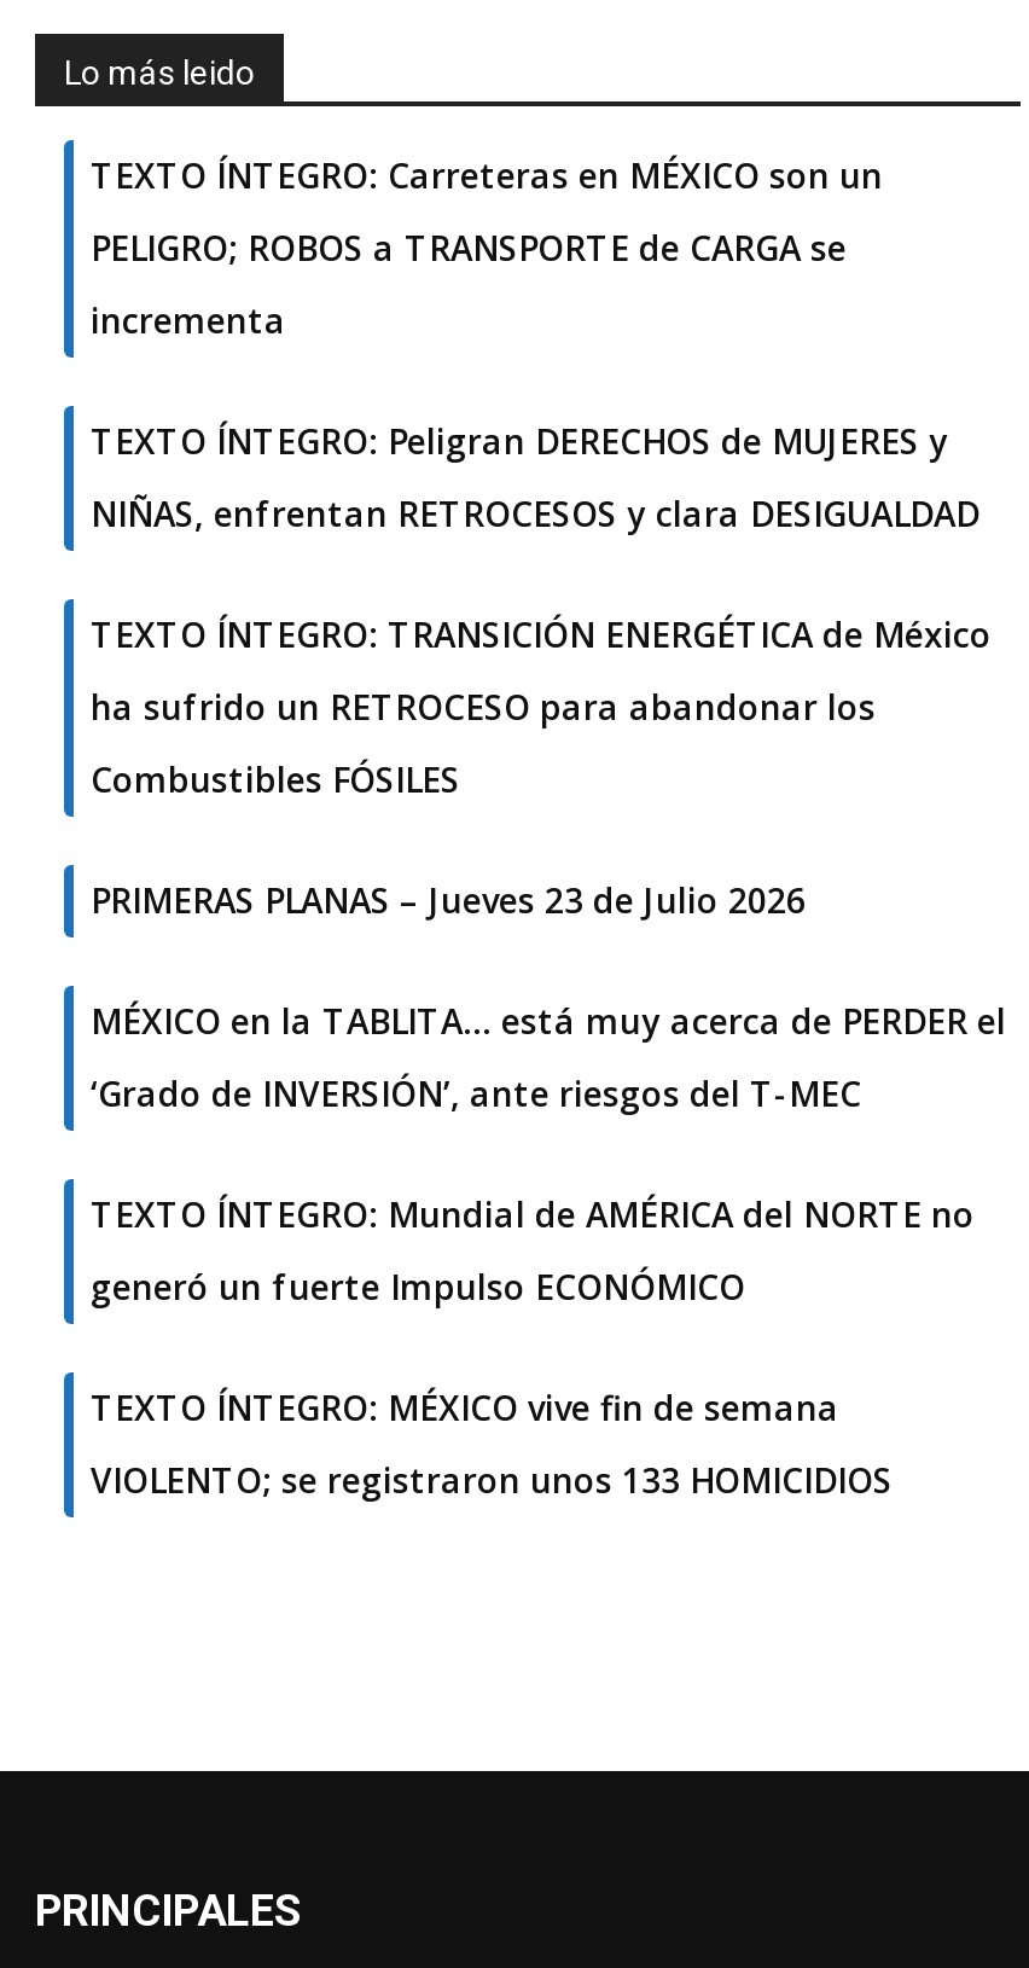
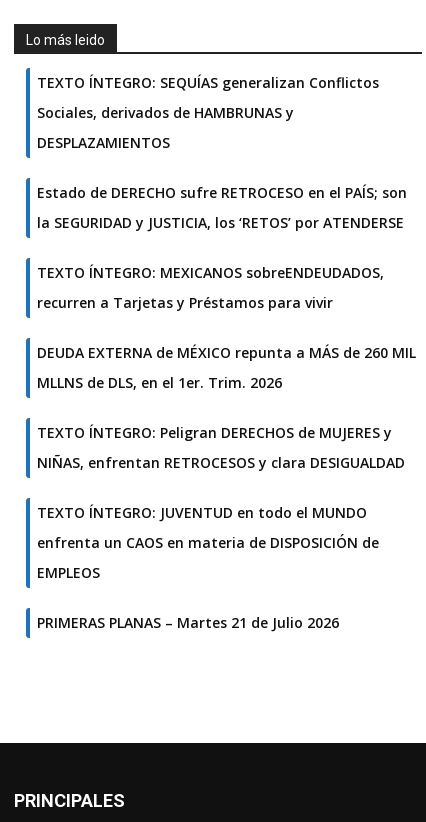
[91,153,883,344] TEXTO ÍNTEGRO: Carreteras en MÉXICO son un | PELIGRO; ROBOS a TRANSPORTE de CARGA se | incrementa -> [37,73,416,392] TEXTO ÍNTEGRO: SEQUÍAS generalizan Conflictos | Sociales, derivados de HAMBRUNAS y | DESPLAZAMIENTOS | Estado de DERECHO sufre RETROCESO en el PAÍS; son | la SEGURIDAD y JUSTICIA, los ‘RETOS’ por ATENDERSE | TEXTO ÍNTEGRO: MEXICANOS sobreENDEUDADOS, | recurren a Tarjetas y Préstamos para vivir | DEUDA EXTERNA de MÉXICO repunta a MÁS de 260 MIL | MLLNS de DLS, en el 1er. Trim. 2026
moved [91,418,979,537] -> [37,423,405,472]: TEXTO ÍNTEGRO: Peligran DERECHOS de MUJERES y | NIÑAS, enfrentan RETROCESOS y clara DESIGUALDAD
[91,612,1006,1503] TEXTO ÍNTEGRO: TRANSICIÓN ENERGÉTICA de México | ha sufrido un RETROCESO para abandonar los | Combustibles FÓSILES | PRIMERAS PLANAS – Jueves 23 de Julio 2026 | MÉXICO en la TABLITA… está muy acerca de PERDER el | ‘Grado de INVERSIÓN’, ante riesgos del T-MEC | TEXTO ÍNTEGRO: Mundial de AMÉRICA del NORTE no | generó un fuerte Impulso ECONÓMICO | TEXTO ÍNTEGRO: MÉXICO vive fin de semana | VIOLENTO; se registraron unos 133 HOMICIDIOS -> [37,503,379,632] TEXTO ÍNTEGRO: JUVENTUD en todo el MUNDO | enfrenta un CAOS en materia de DISPOSICIÓN de | EMPLEOS | PRIMERAS PLANAS – Martes 21 de Julio 2026

